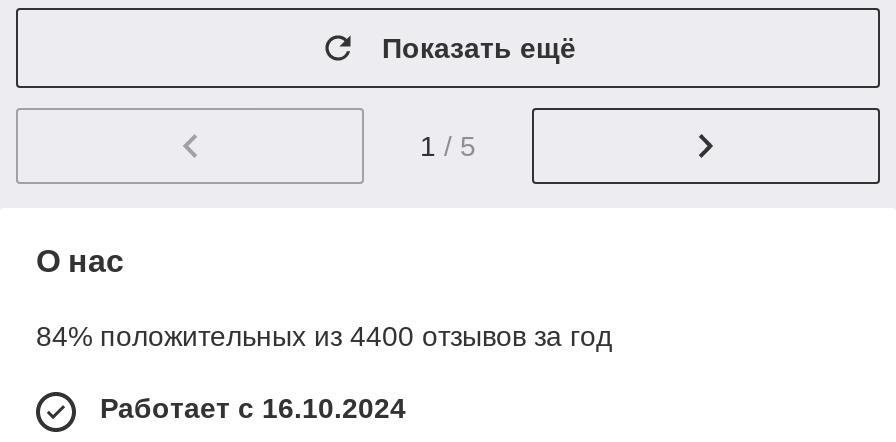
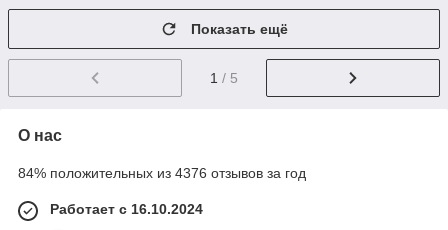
[36,320,612,352] 84% положительных из 4400 отзывов за год -> [18,165,306,181] 84% положительных из 4376 отзывов за год

